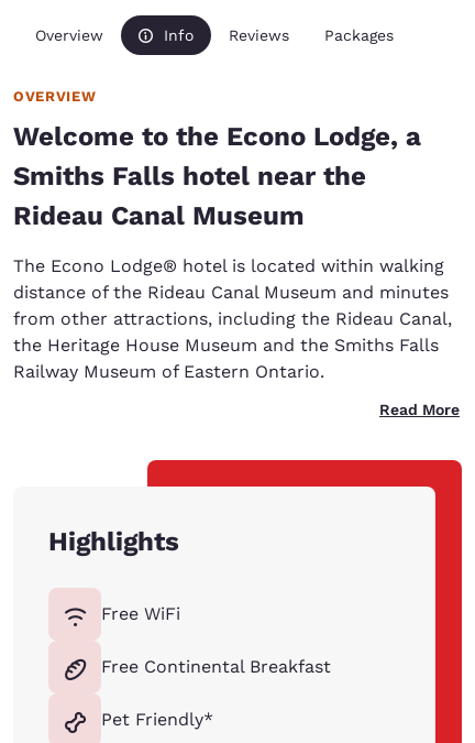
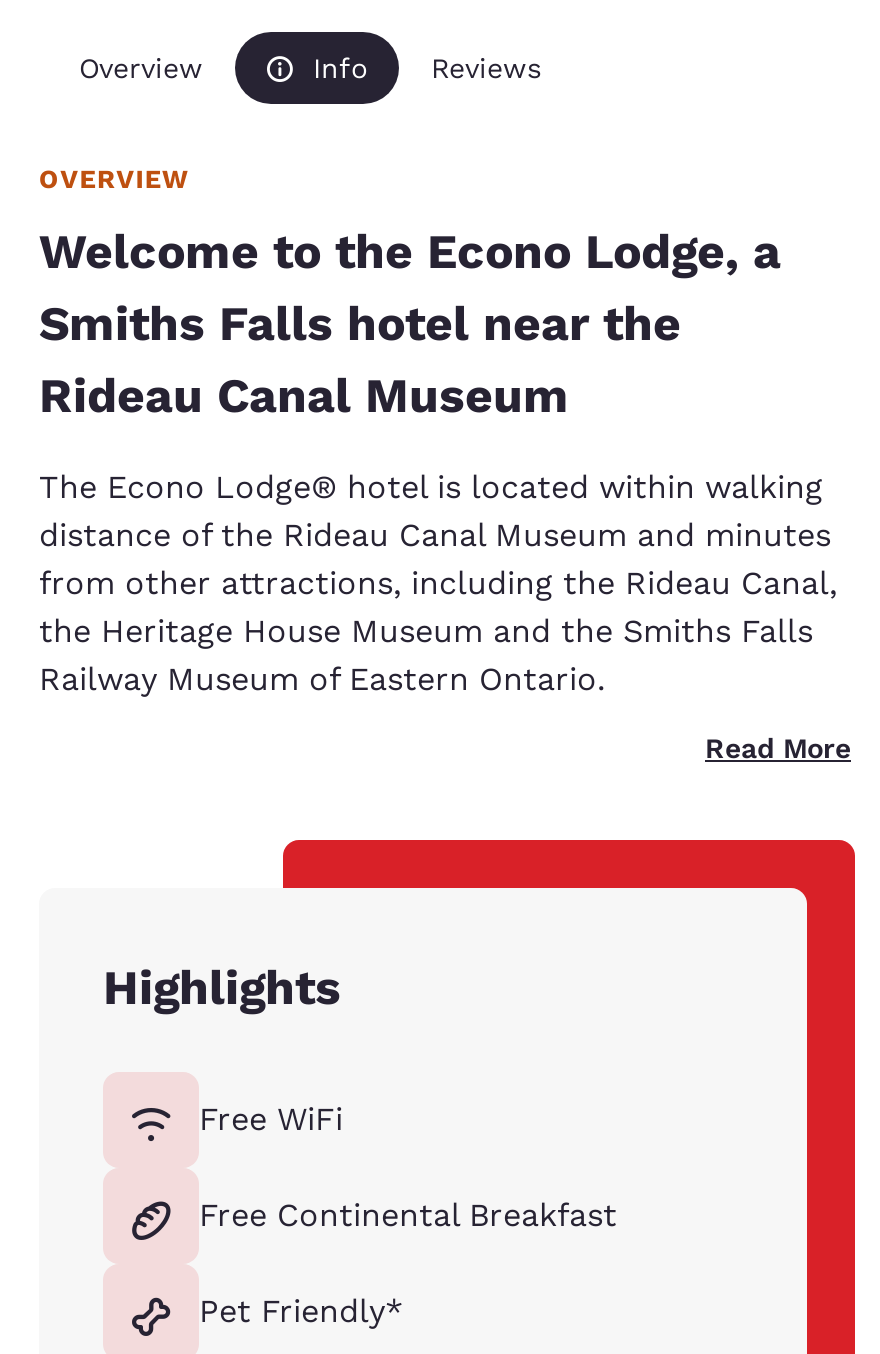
[324,26,394,44] Packages -> none

